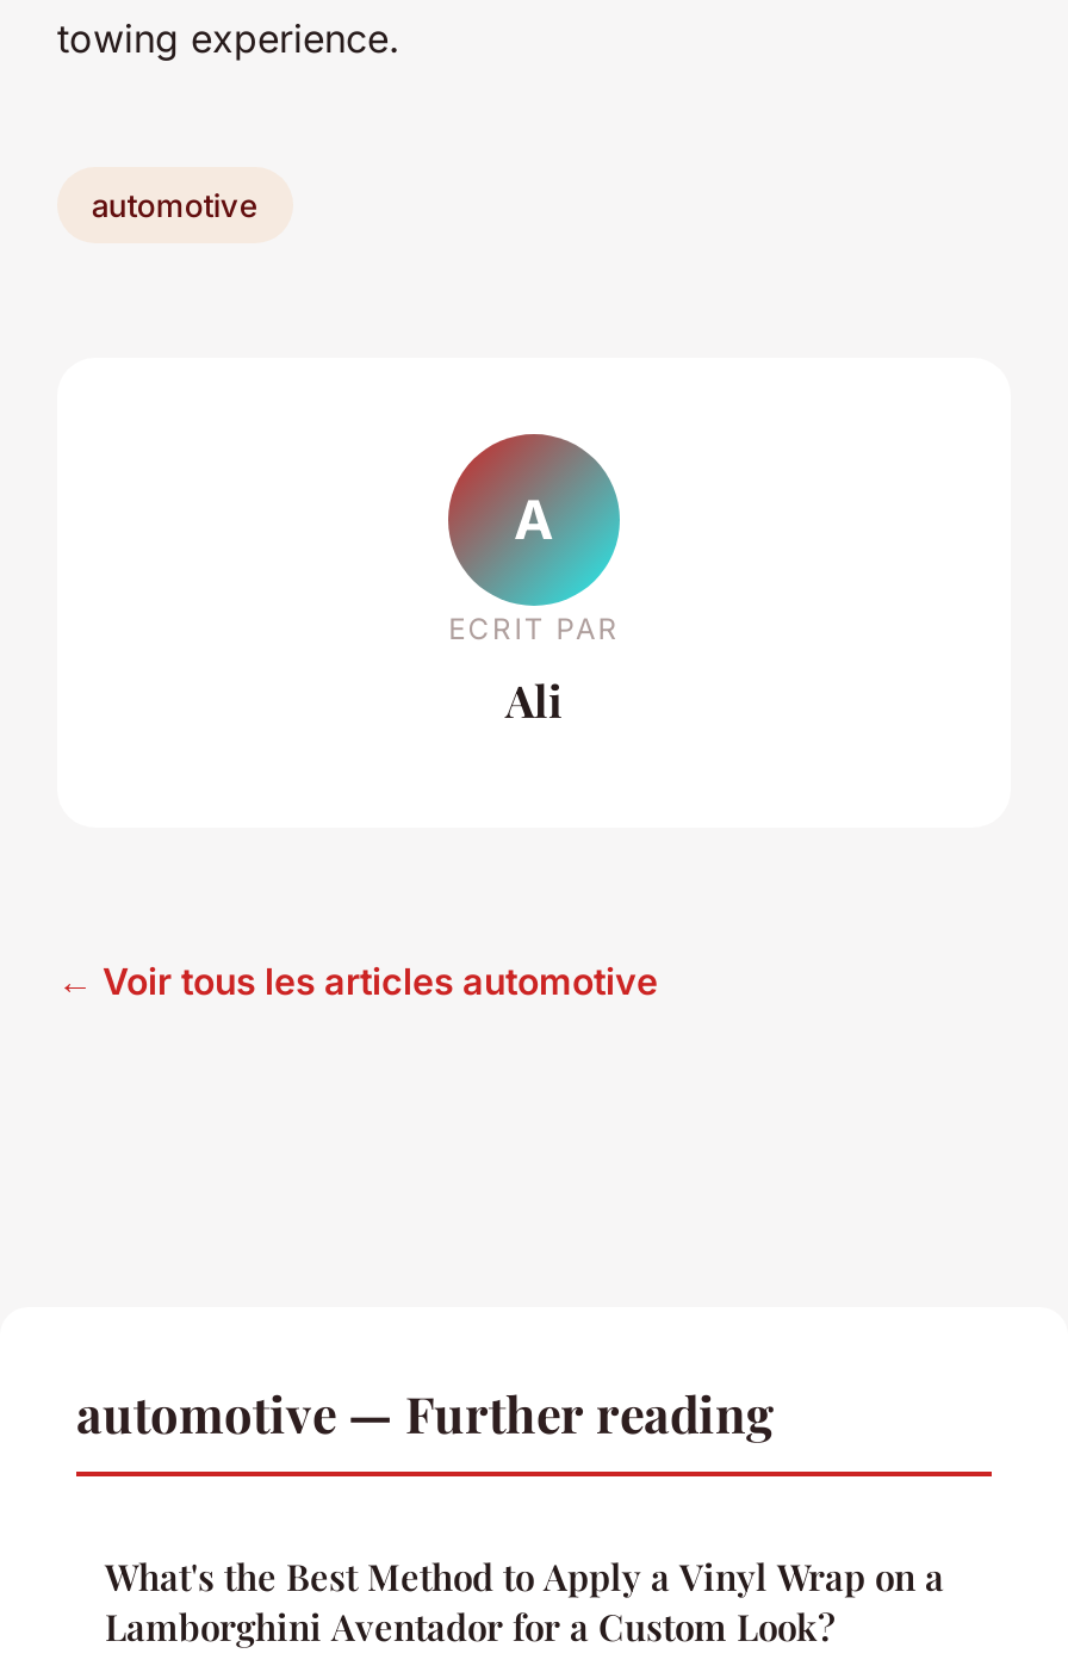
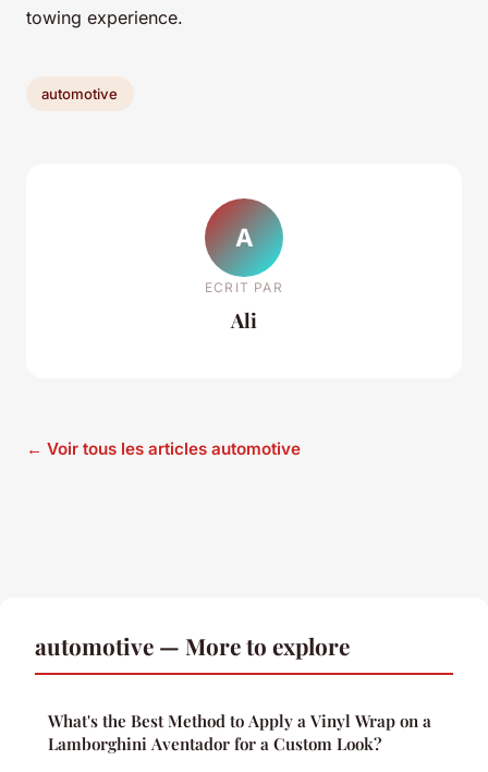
[76,1379,775,1446] automotive — Further reading -> [35,630,350,661] automotive — More to explore

